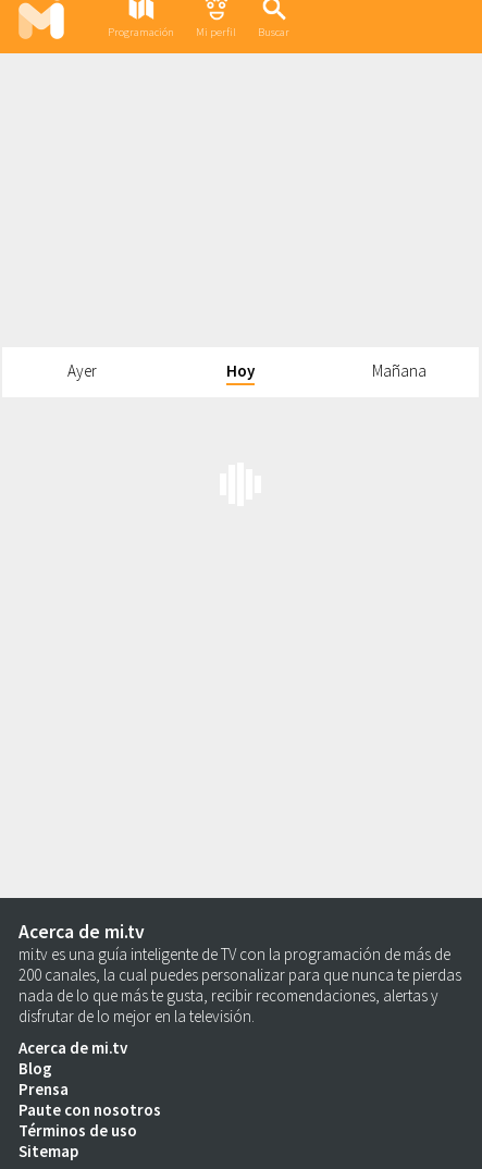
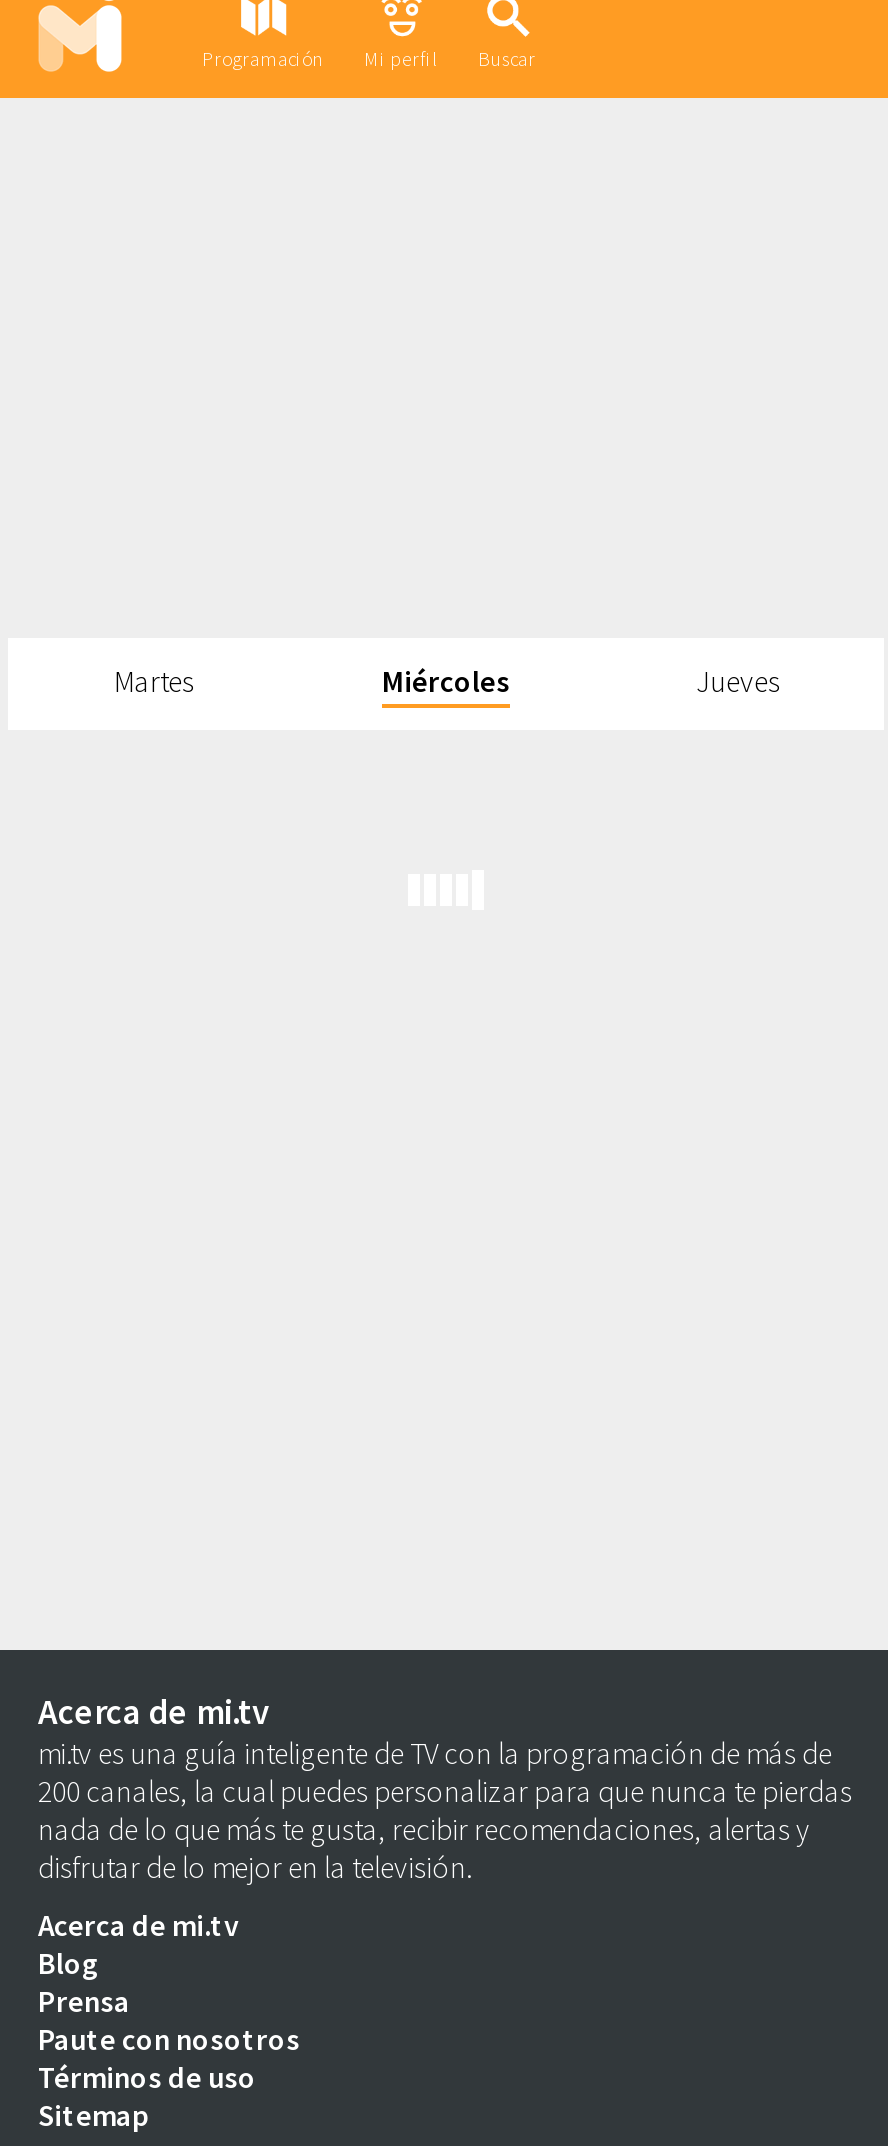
[67,360,427,381] Ayer | Hoy | Mañana -> [114,662,780,700] Martes | Miércoles | Jueves

